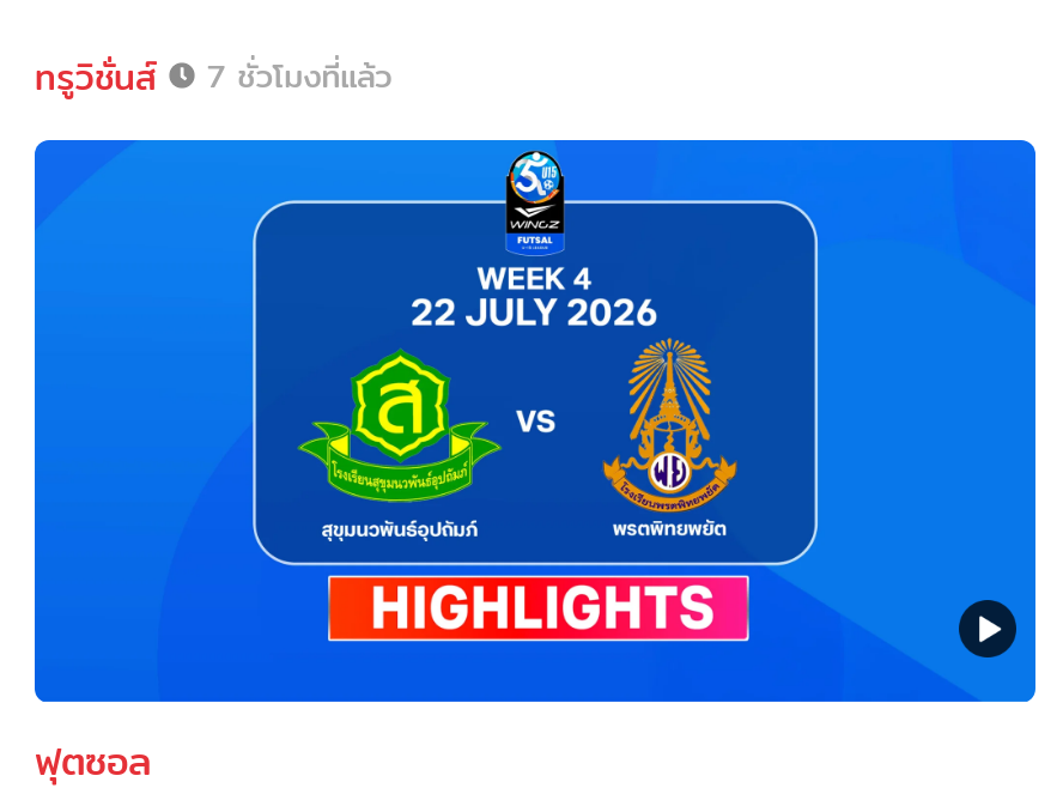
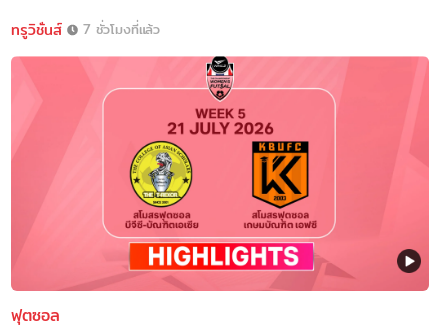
[32,137,1038,704] [image] -> [10,55,430,292] [image]

